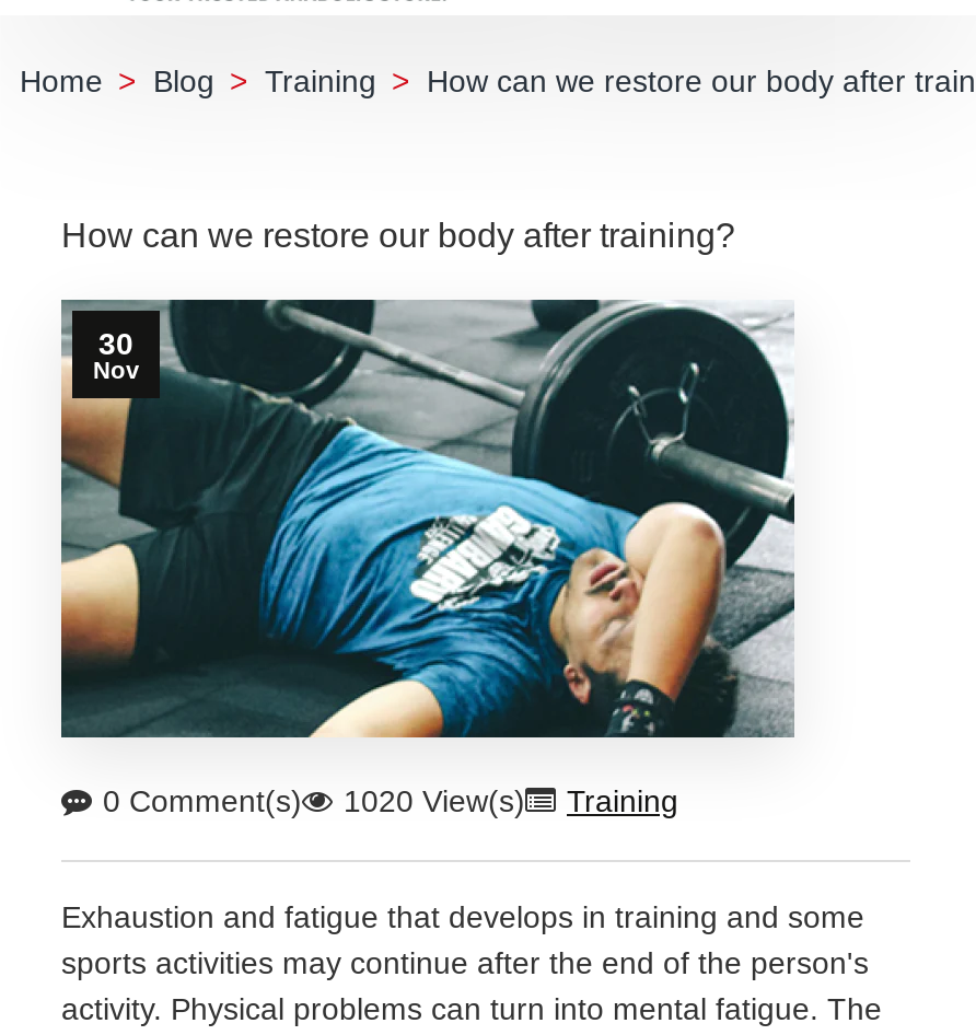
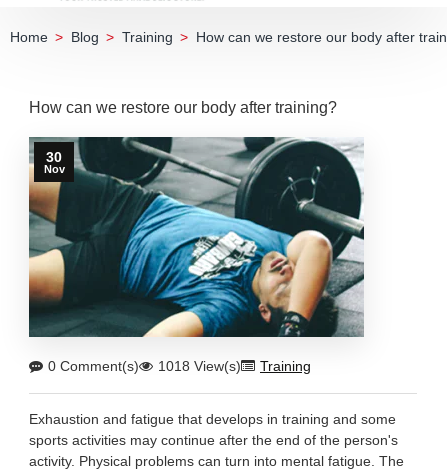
[103,783,678,818] 0 Comment(s) 1020 View(s) Training -> [48,358,311,374] 0 Comment(s) 1018 View(s) Training

